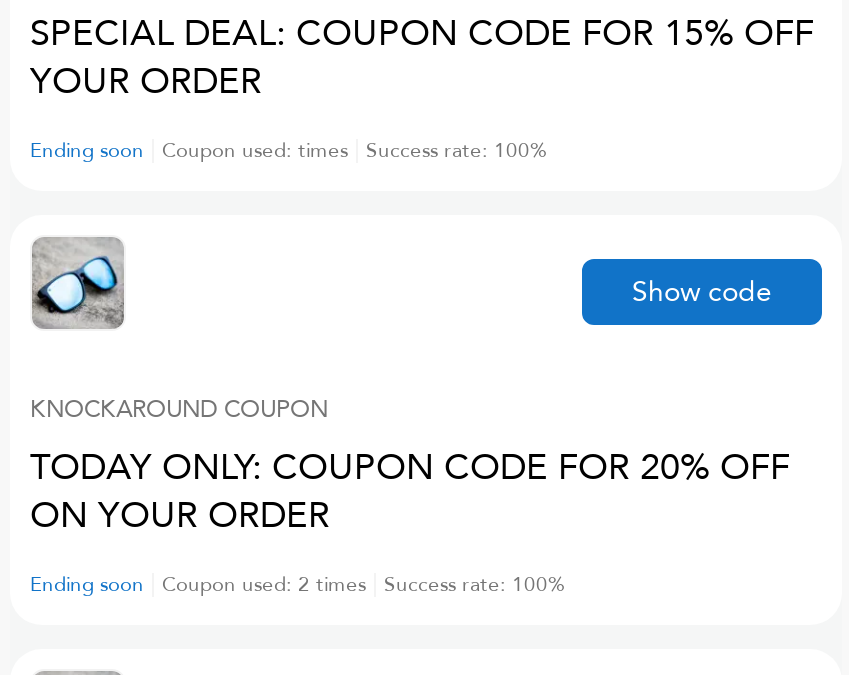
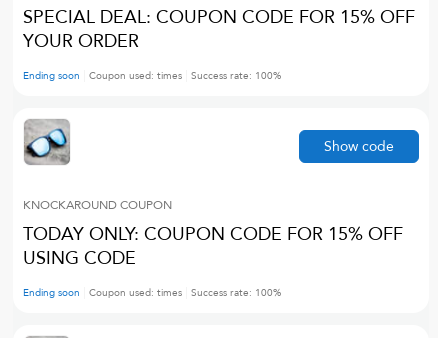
[30,443,790,541] TODAY ONLY: COUPON CODE FOR 20% OFF | ON YOUR ORDER -> [23,222,403,271] TODAY ONLY: COUPON CODE FOR 15% OFF | USING CODE
[162,571,366,599] Coupon used: 2 times -> [89,286,182,300] Coupon used: times

